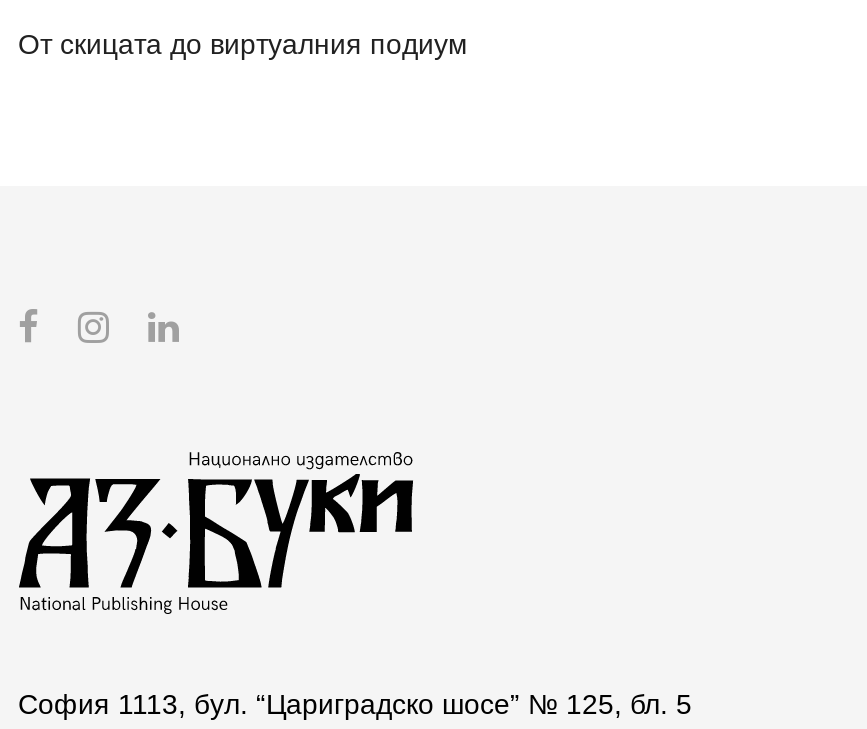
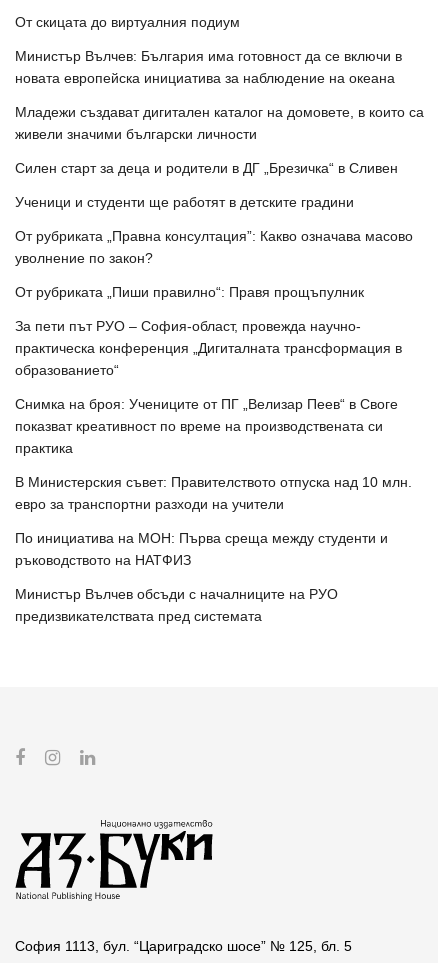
none -> [15,47,424,623] Министър Вълчев: България има готовност да се включи в | новата европейска инициатива за наблюдение на океана | Младежи създават дигитален каталог на домовете, в които са | живели значими български личности | Силен старт за деца и родители в ДГ „Брезичка“ в Сливен | Ученици и студенти ще работят в детските градини | От рубриката „Правна консултация”: Какво означава масово | уволнение по закон? | От рубриката „Пиши правилно“: Правя прощъпулник | За пети път РУО – София-област, провежда научно- | практическа конференция „Дигиталната трансформация в | образованието“ | Снимка на броя: Учениците от ПГ „Велизар Пеев“ в Своге | показват креативност по време на производствената си | практика | В Министерския съвет: Правителството отпуска над 10 млн. | евро за транспортни разходи на учители | По инициатива на МОН: Първа среща между студенти и | ръководството на НАТФИЗ | Министър Вълчев обсъди с началниците на РУО | предизвикателствата пред системата

